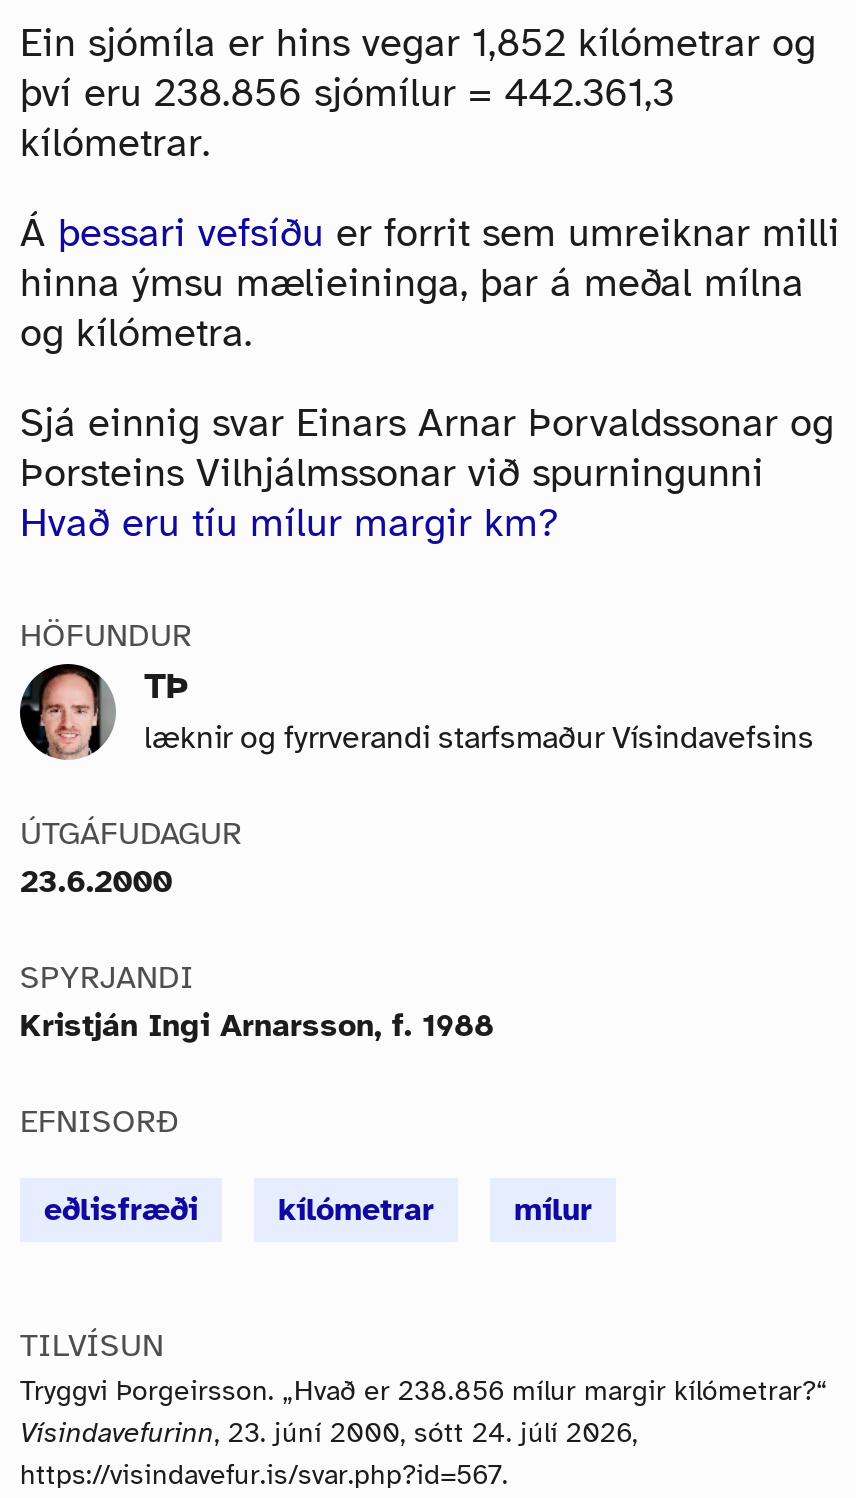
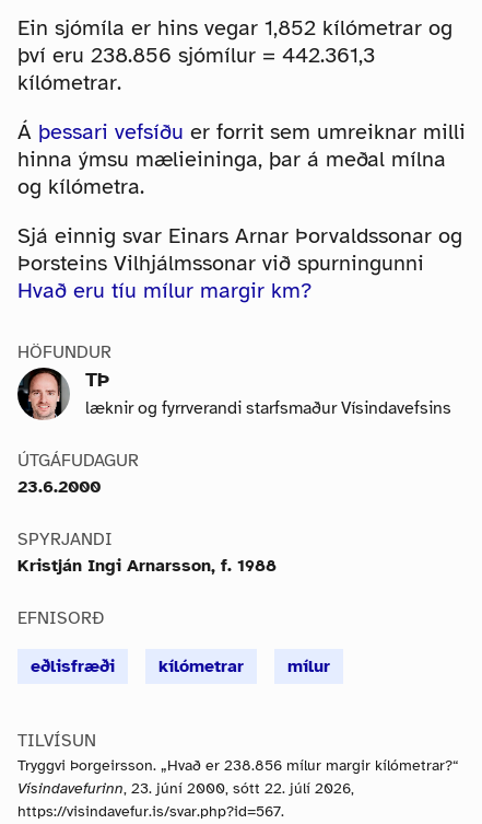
[20,1416,638,1450] Vísindavefurinn, 23. júní 2000, sótt 24. júlí 2026, -> [17,779,354,798] Vísindavefurinn, 23. júní 2000, sótt 22. júlí 2026,

